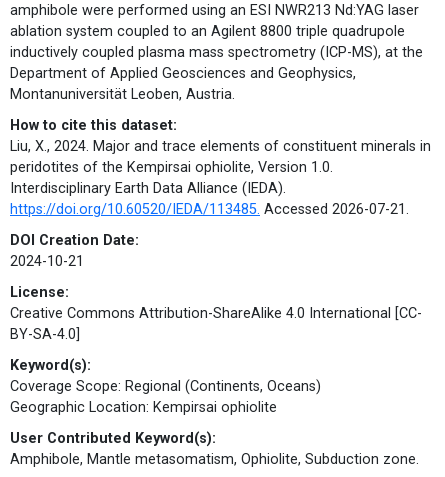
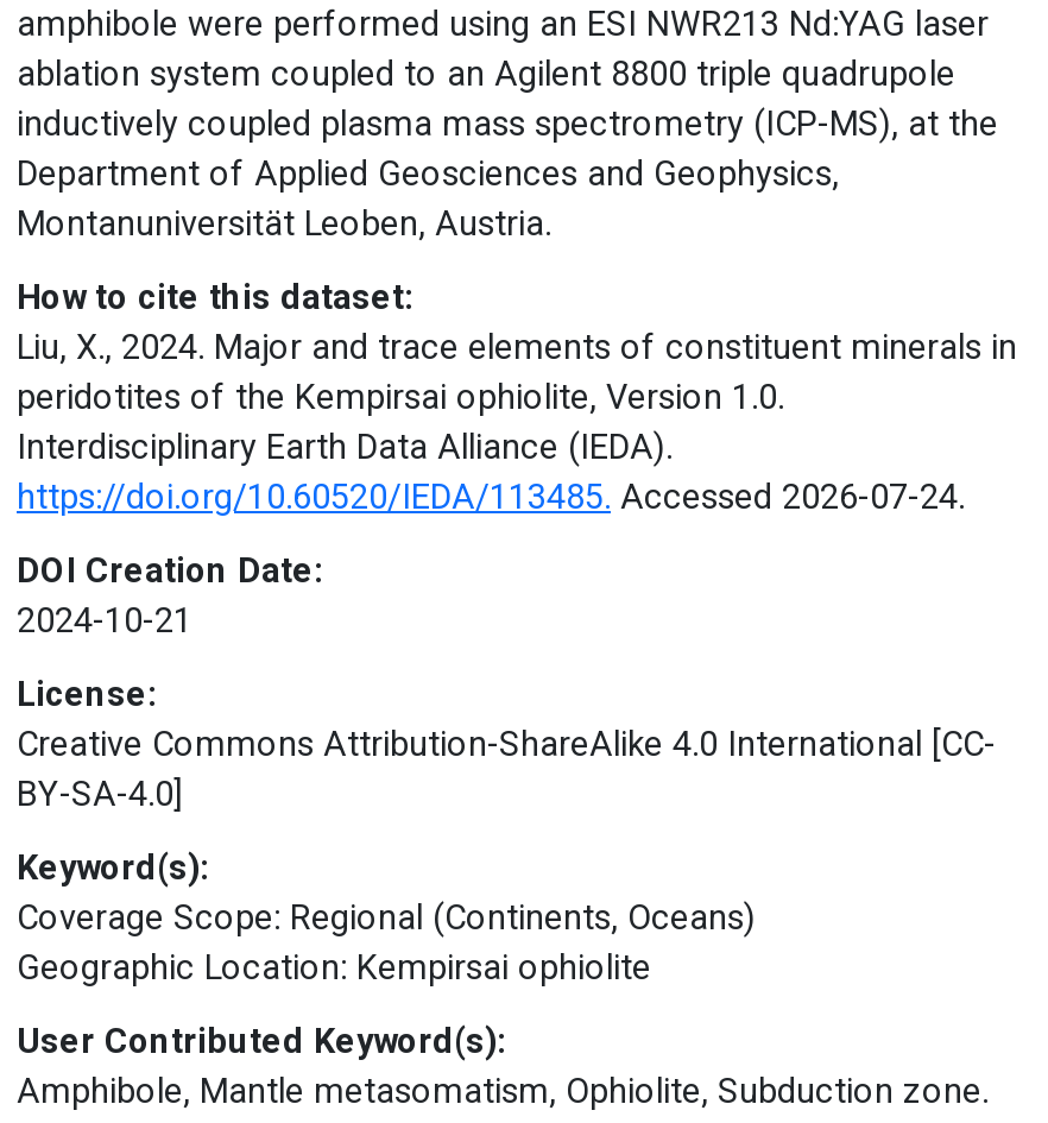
[10,201,409,218] https://doi.org/10.60520/IEDA/113485. Accessed 2026-07-21. -> [17,478,965,519] https://doi.org/10.60520/IEDA/113485. Accessed 2026-07-24.

